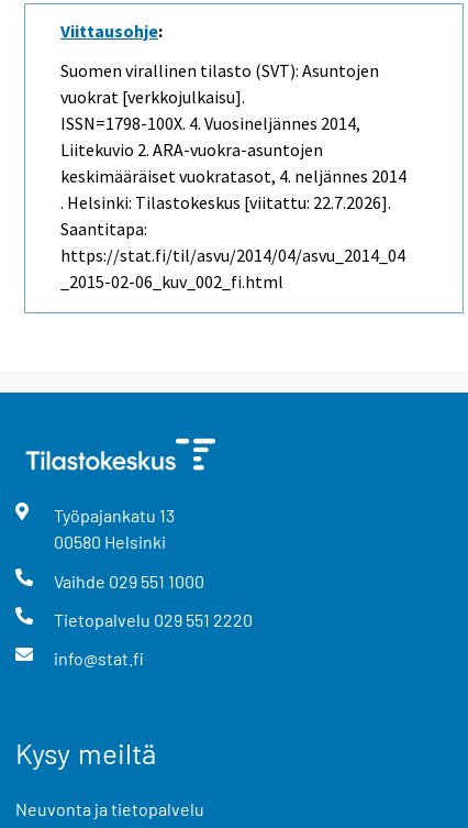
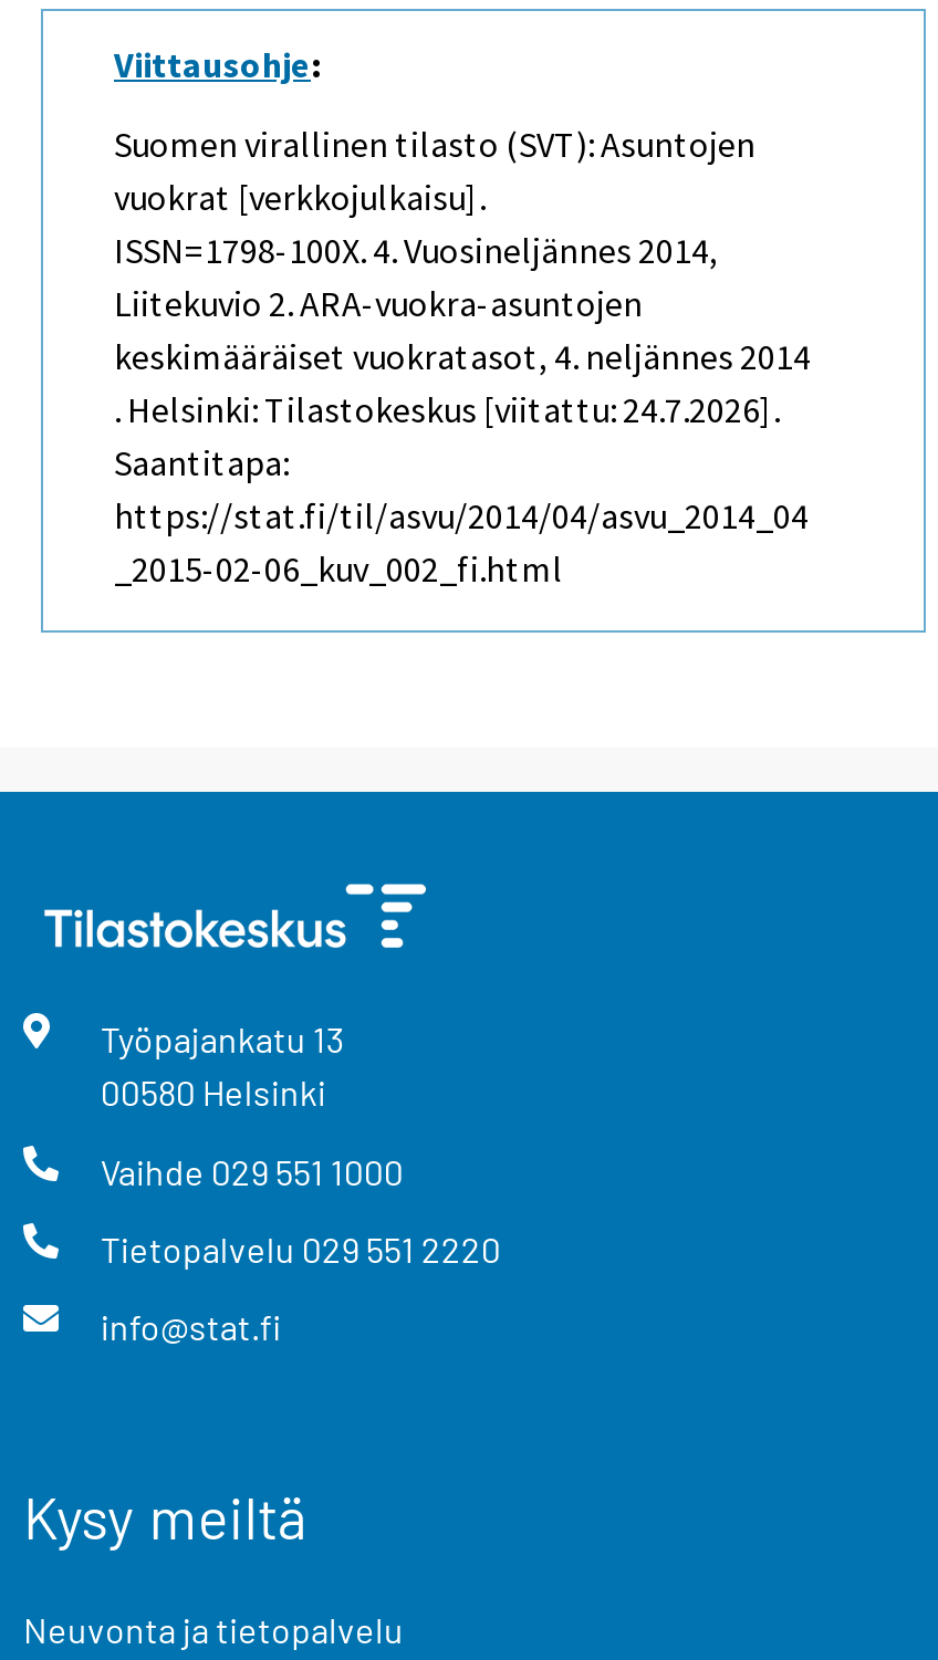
[60,192,391,214] . Helsinki: Tilastokeskus [viitattu: 22.7.2026]. -> [114,388,780,432] . Helsinki: Tilastokeskus [viitattu: 24.7.2026].

